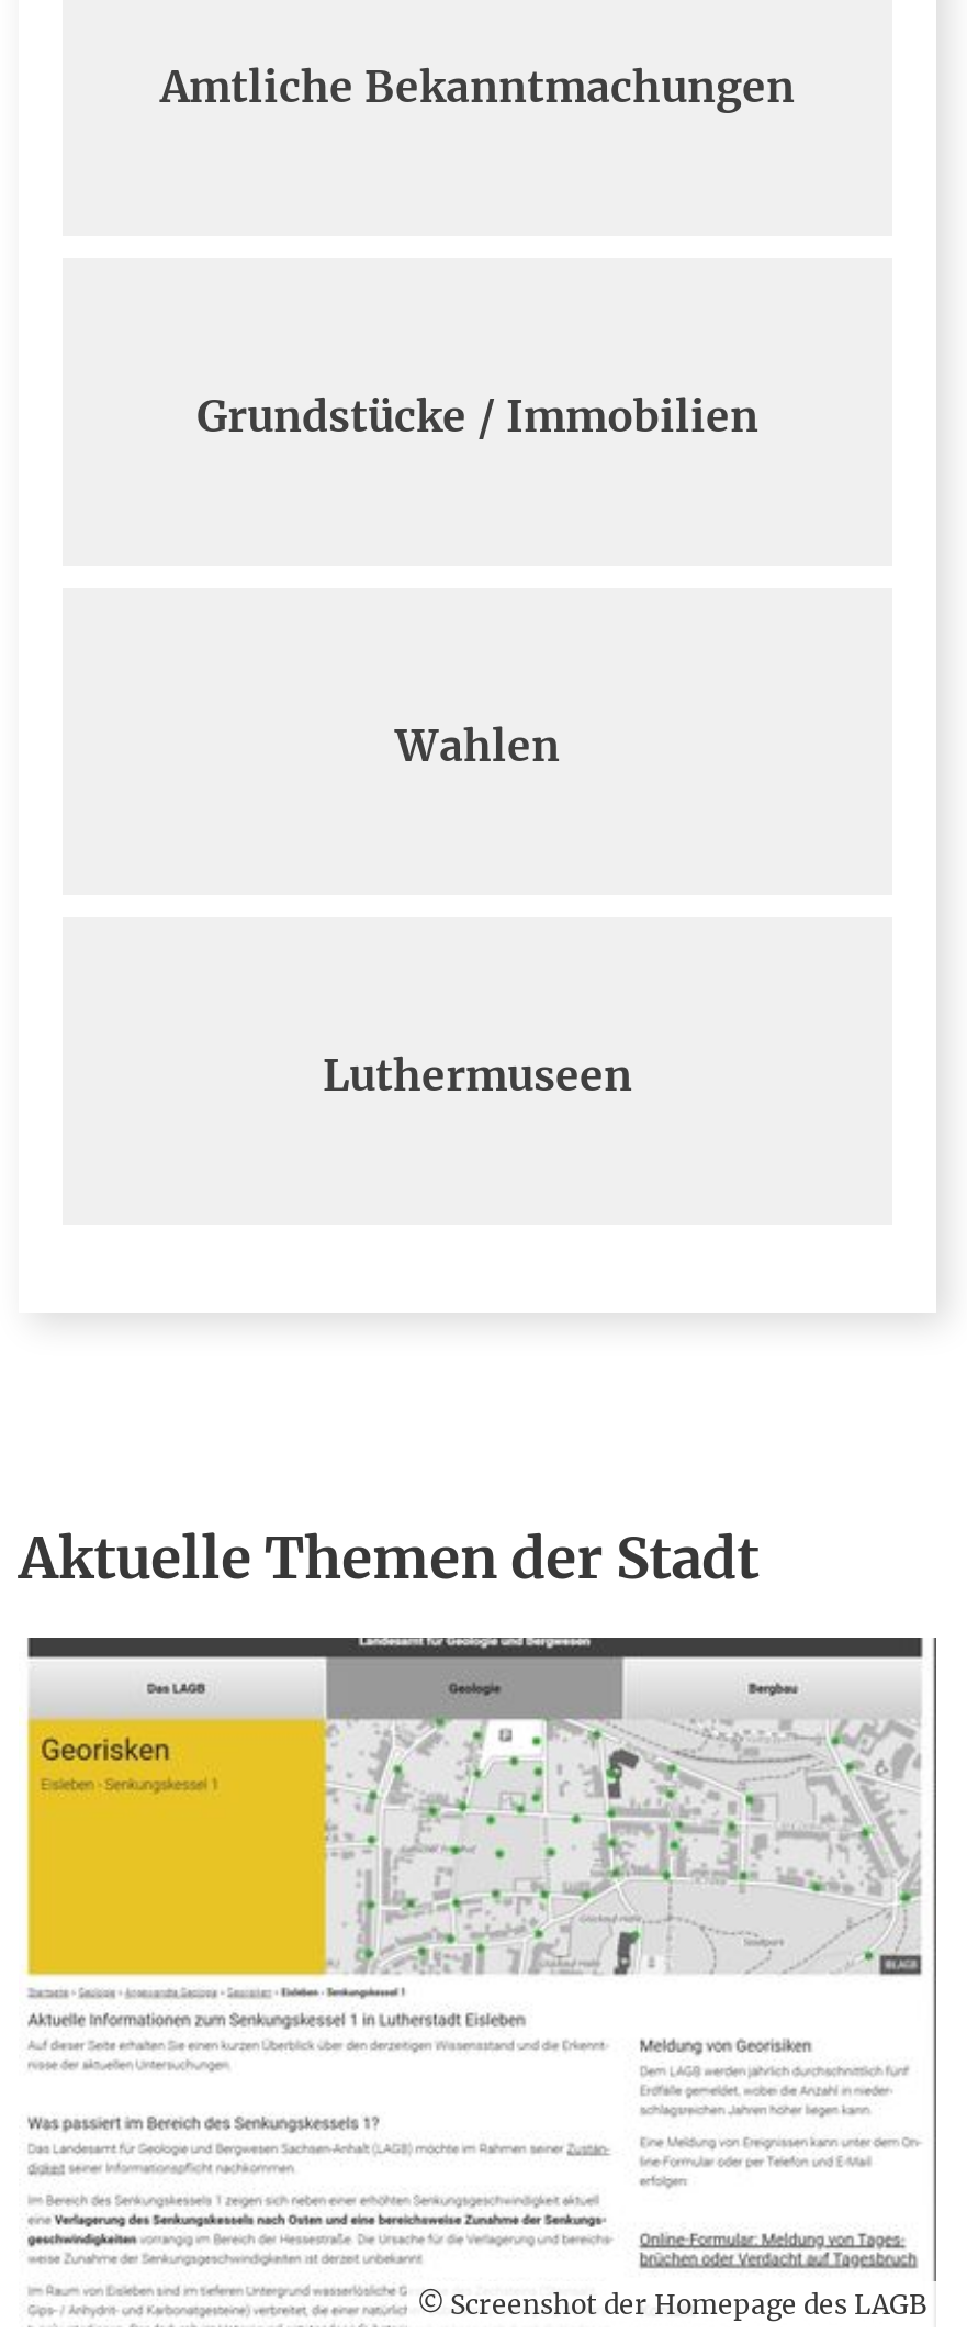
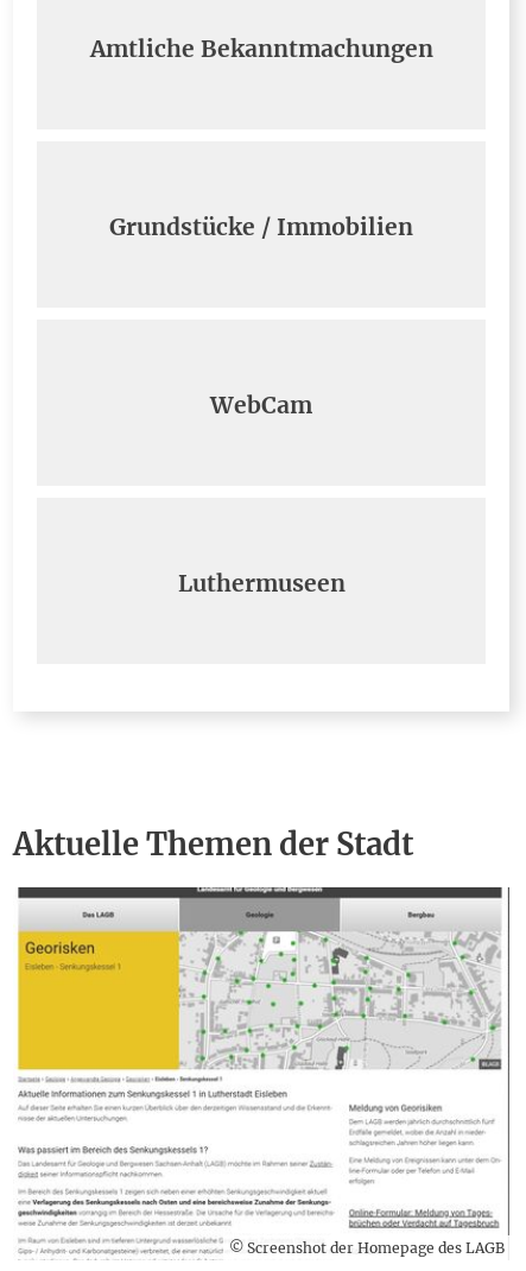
[395,720,560,773] Wahlen -> [210,391,312,420] WebCam

